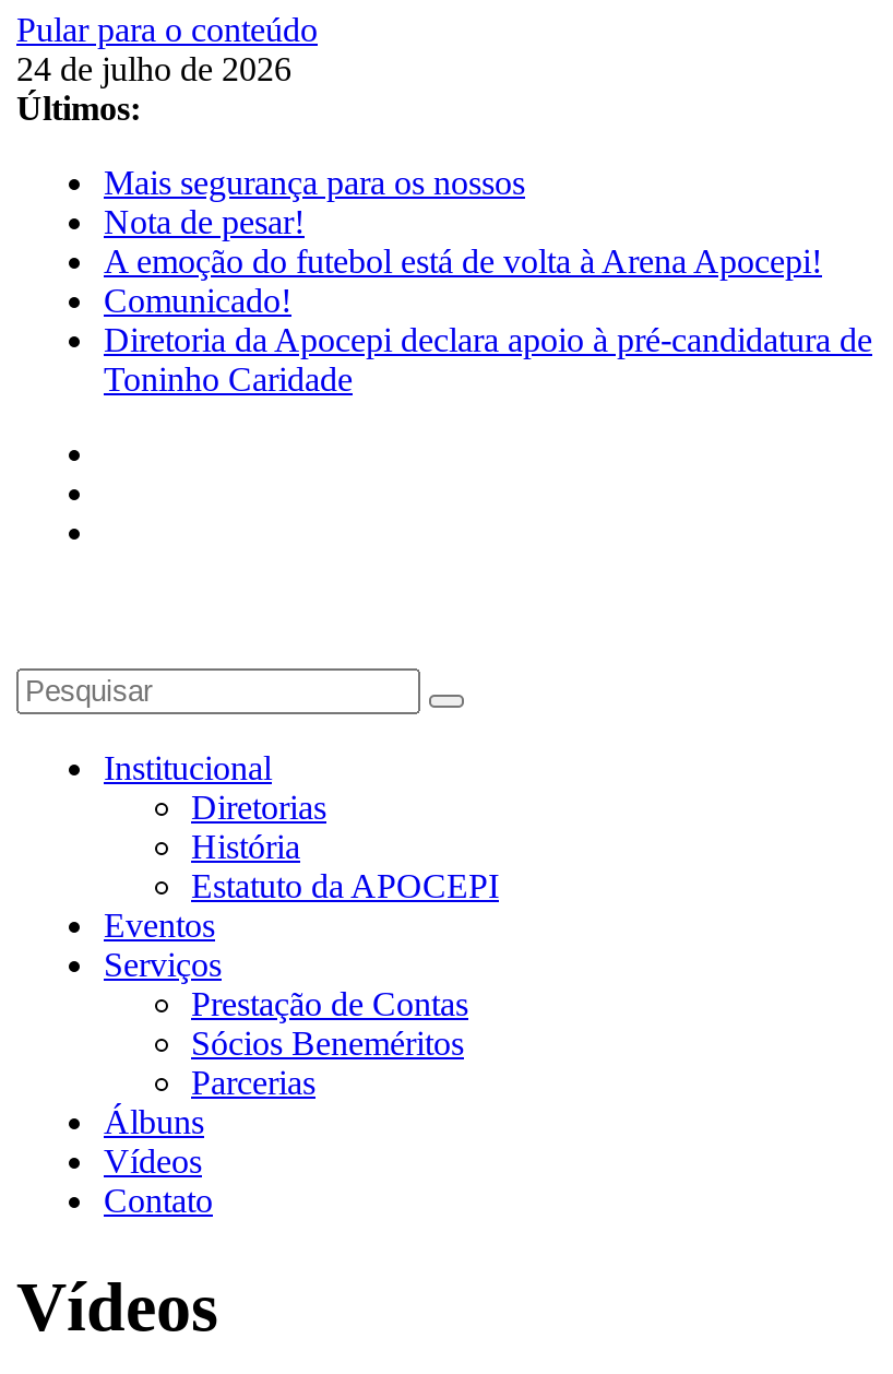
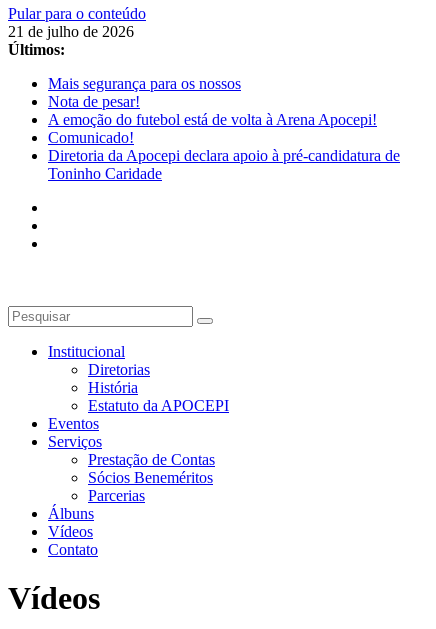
[16,50,291,87] 24 de julho de 2026 -> [8,23,134,40] 21 de julho de 2026

